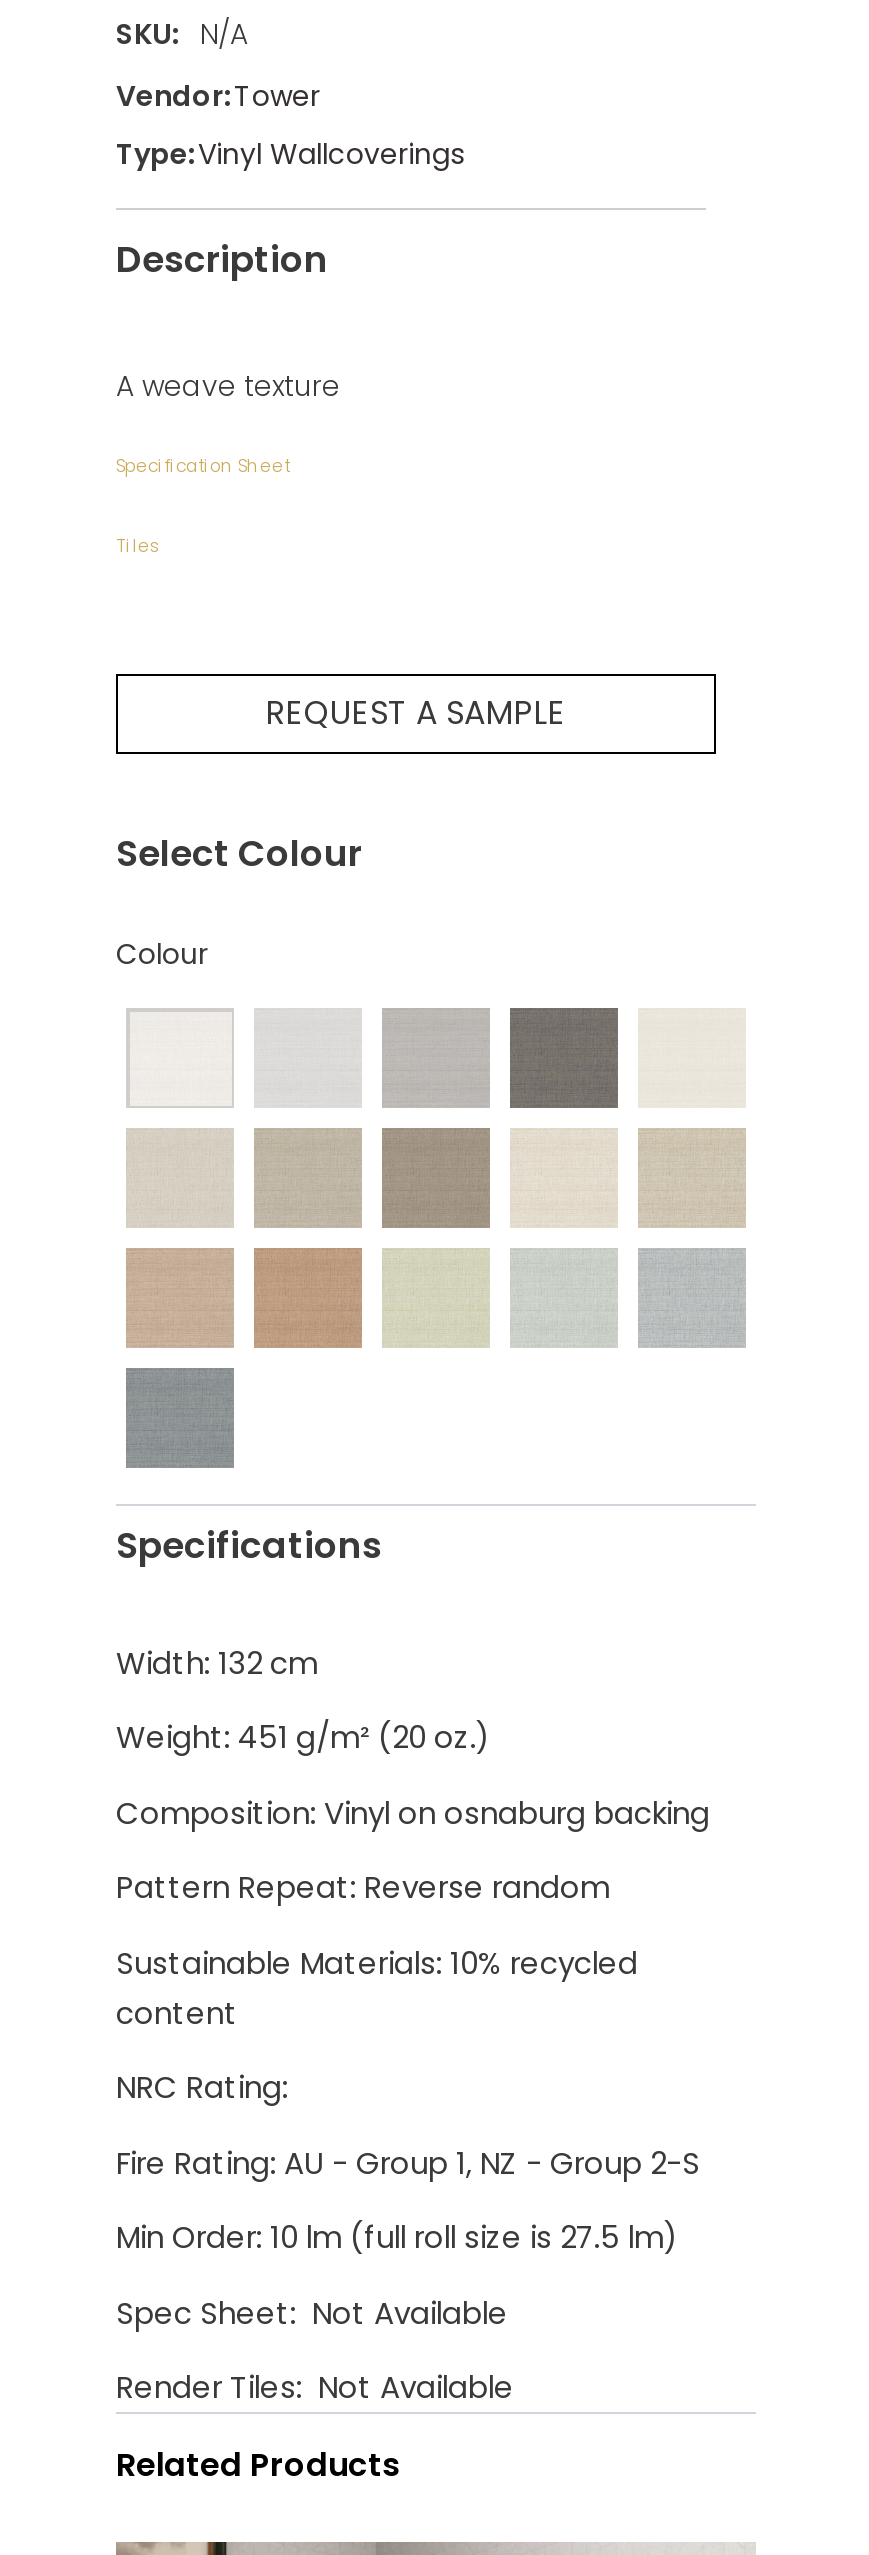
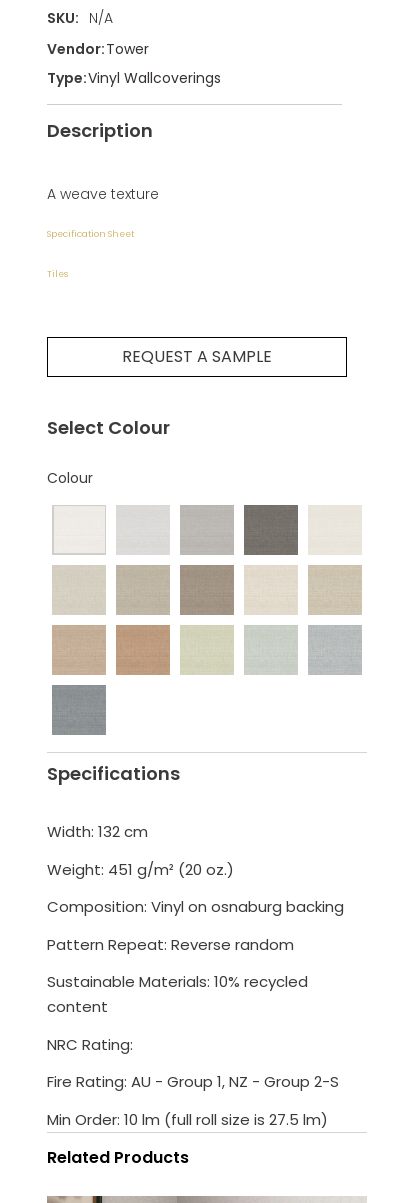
[116,2291,514,2408] Spec Sheet: Not Available | Render Tiles: Not Available -> none

